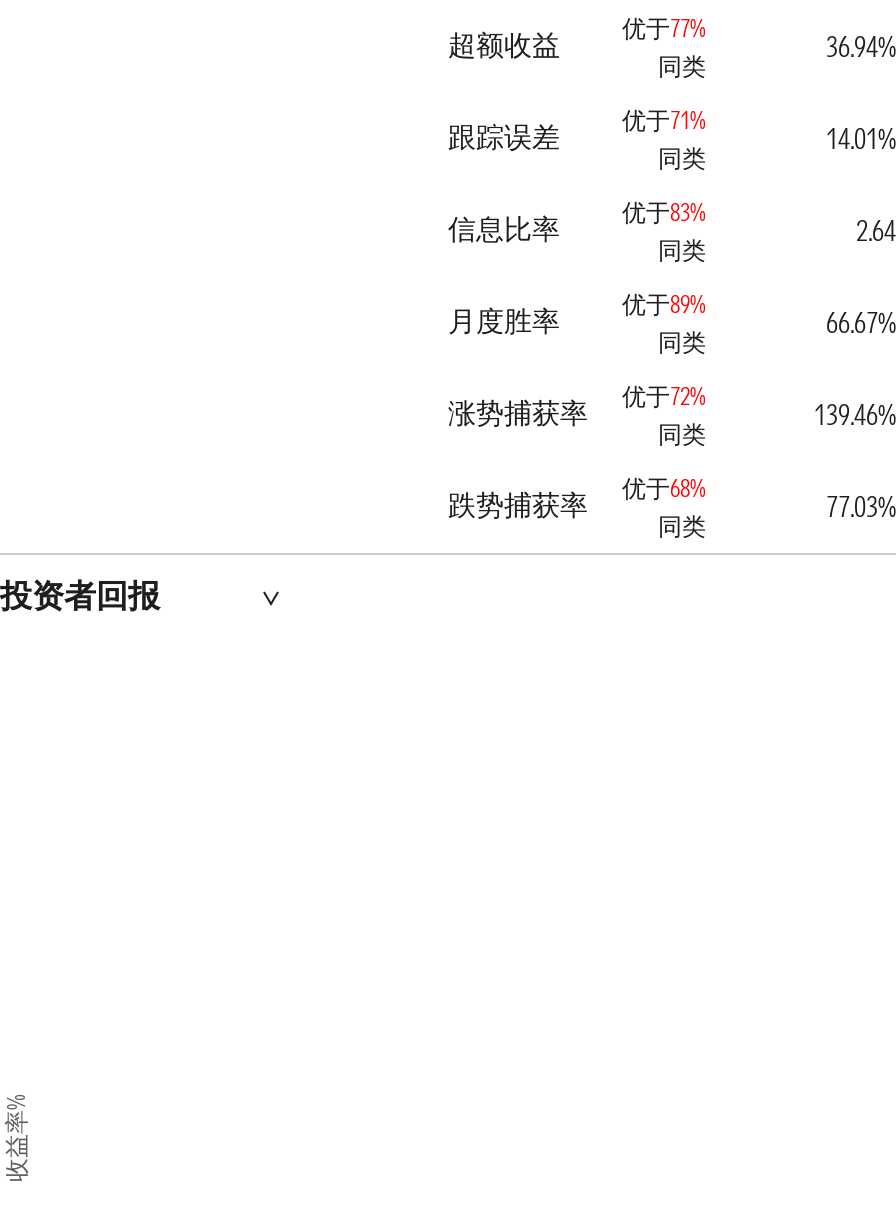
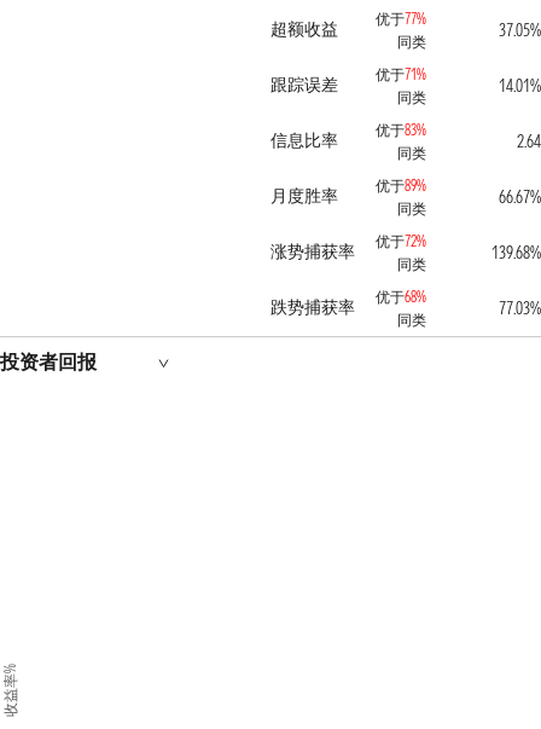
[826,29,896,65] 36.94% -> [499,19,541,41] 37.05%
[814,397,896,433] 139.46% -> [491,242,541,264] 139.68%

